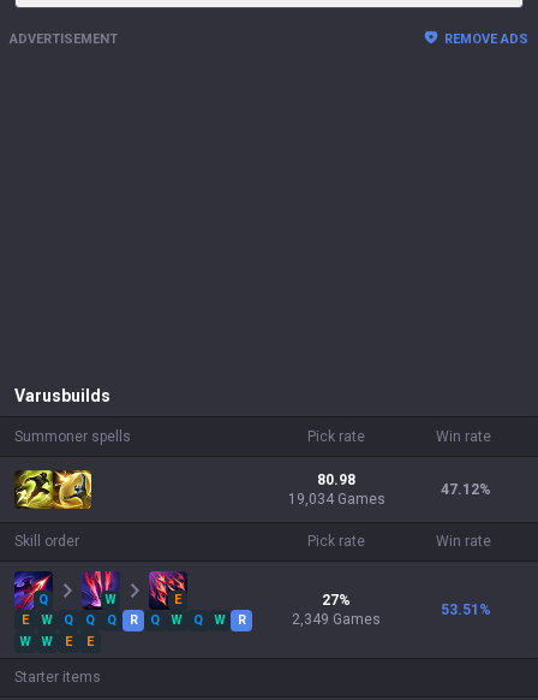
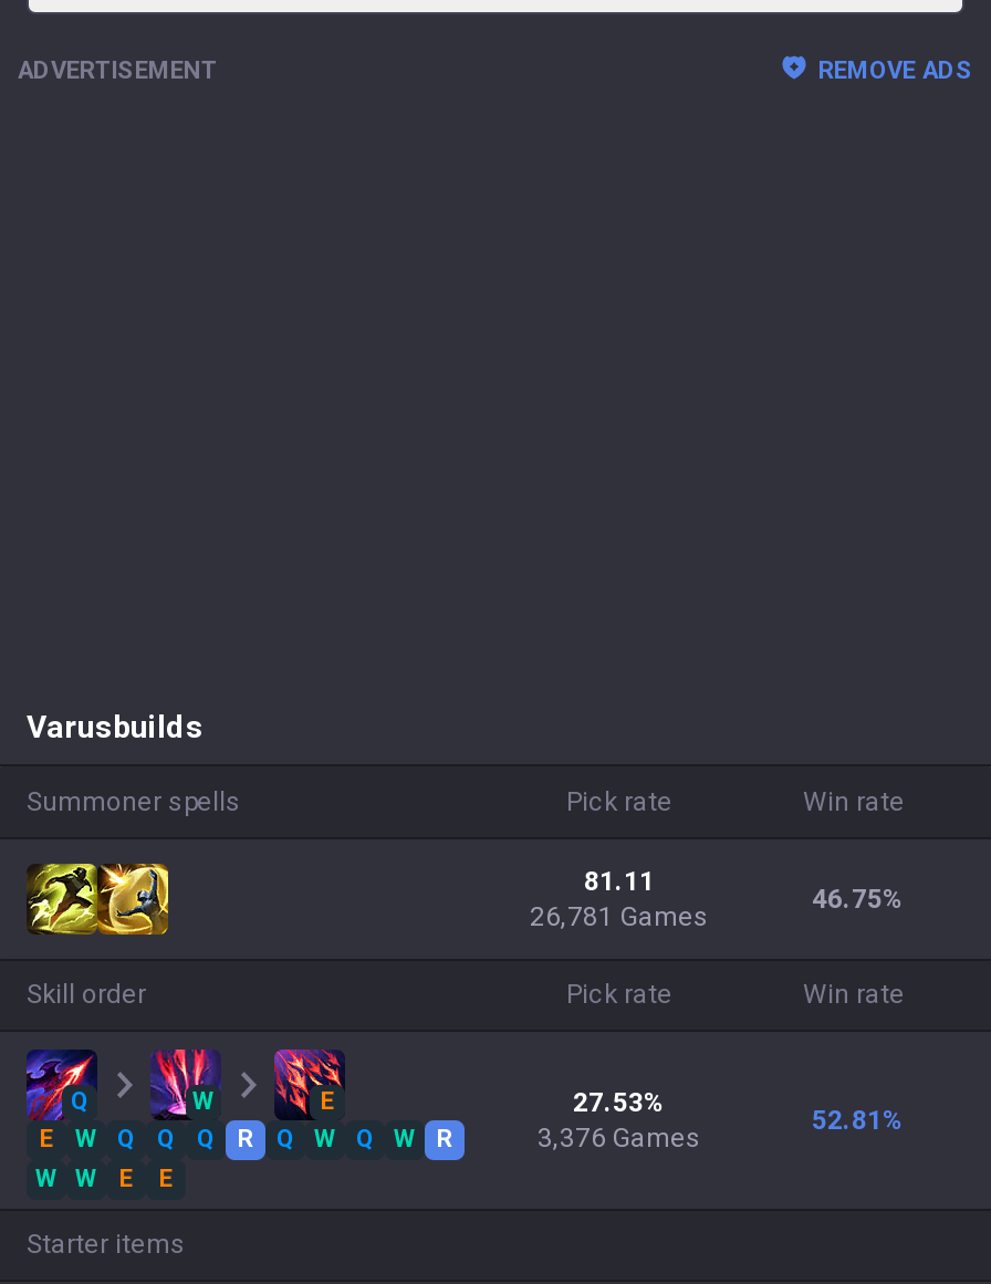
[317,471,355,488] 80.98 -> [584,866,655,897] 81.11
[441,481,491,498] 47.12% -> [812,884,905,915] 46.75%
[288,491,385,508] 19,034 Games -> [530,901,709,932] 26,781 Games
[322,592,351,609] 27% -> [573,1087,666,1118] 27.53%
[441,601,491,618] 53.51% -> [812,1105,905,1136] 52.81%
[292,611,381,628] 2,349 Games -> [538,1123,701,1153] 3,376 Games

